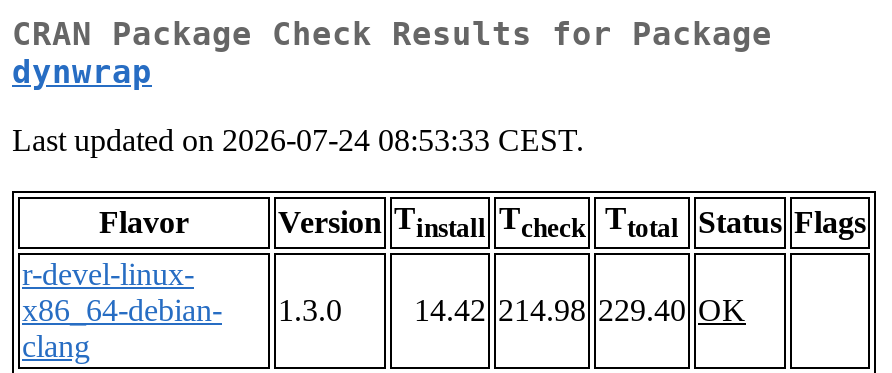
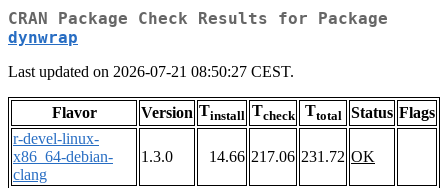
[12,124,584,158] Last updated on 2026-07-24 08:53:33 CEST. -> [8,63,294,80] Last updated on 2026-07-21 08:50:27 CEST.
[414,294,746,328] 14.42 214.98 229.40 OK -> [209,148,375,165] 14.66 217.06 231.72 OK

